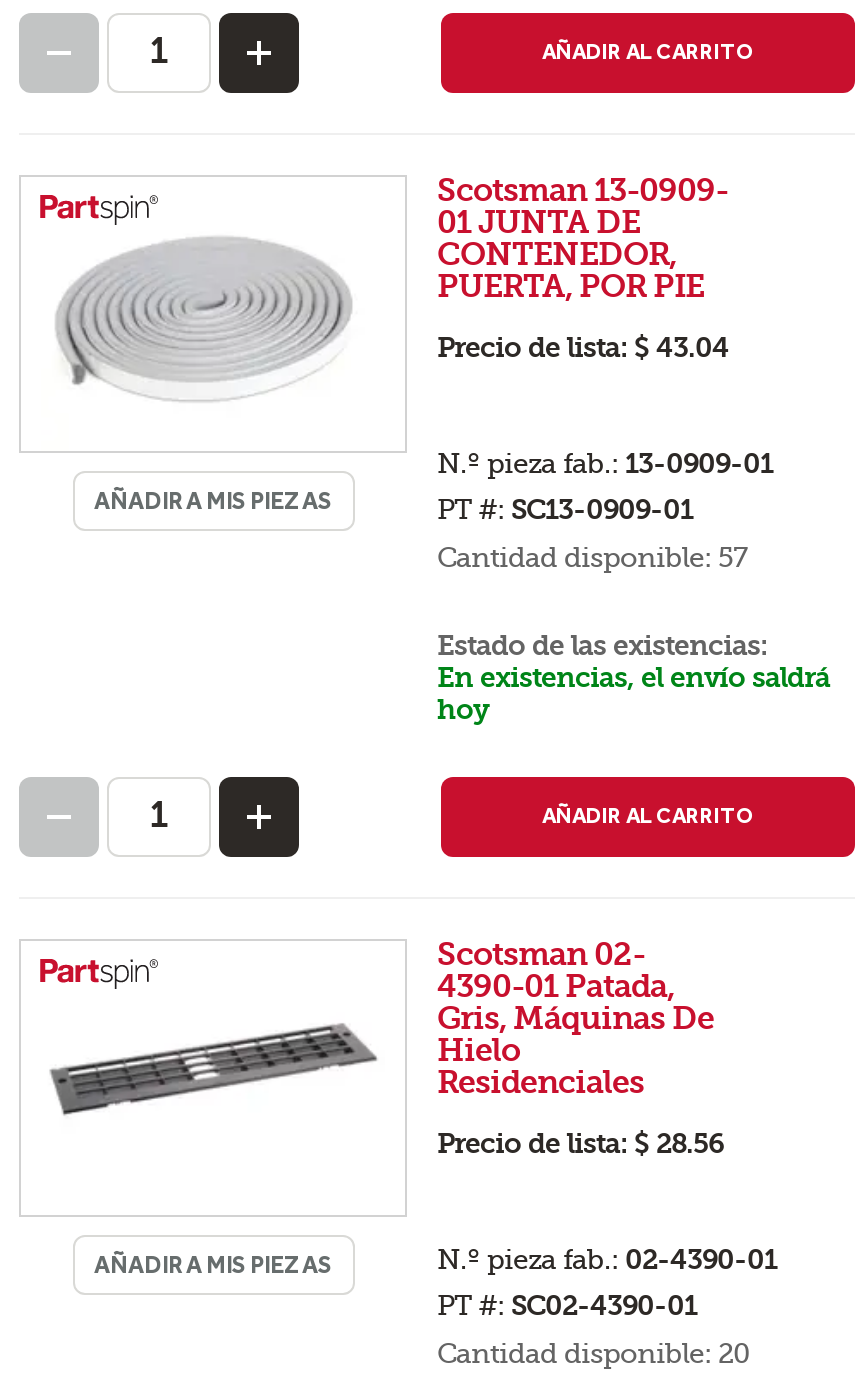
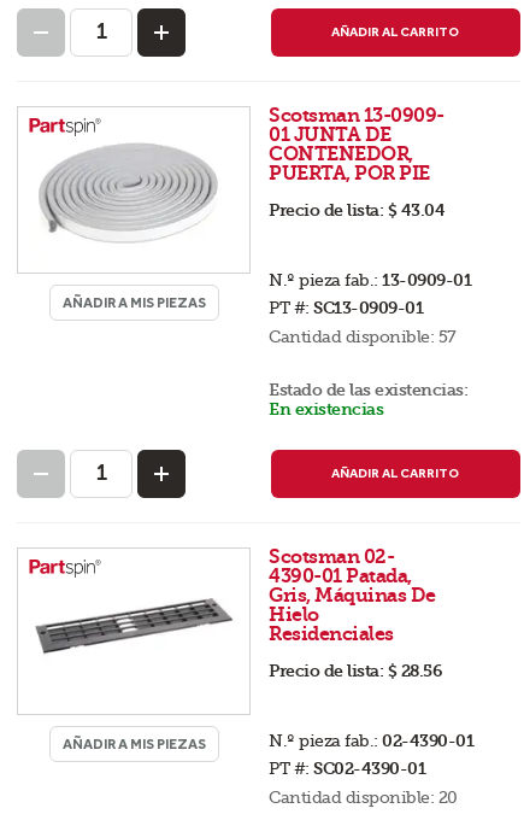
[437,660,830,726] En existencias, el envío saldrá | hoy -> [269,399,383,419] En existencias

